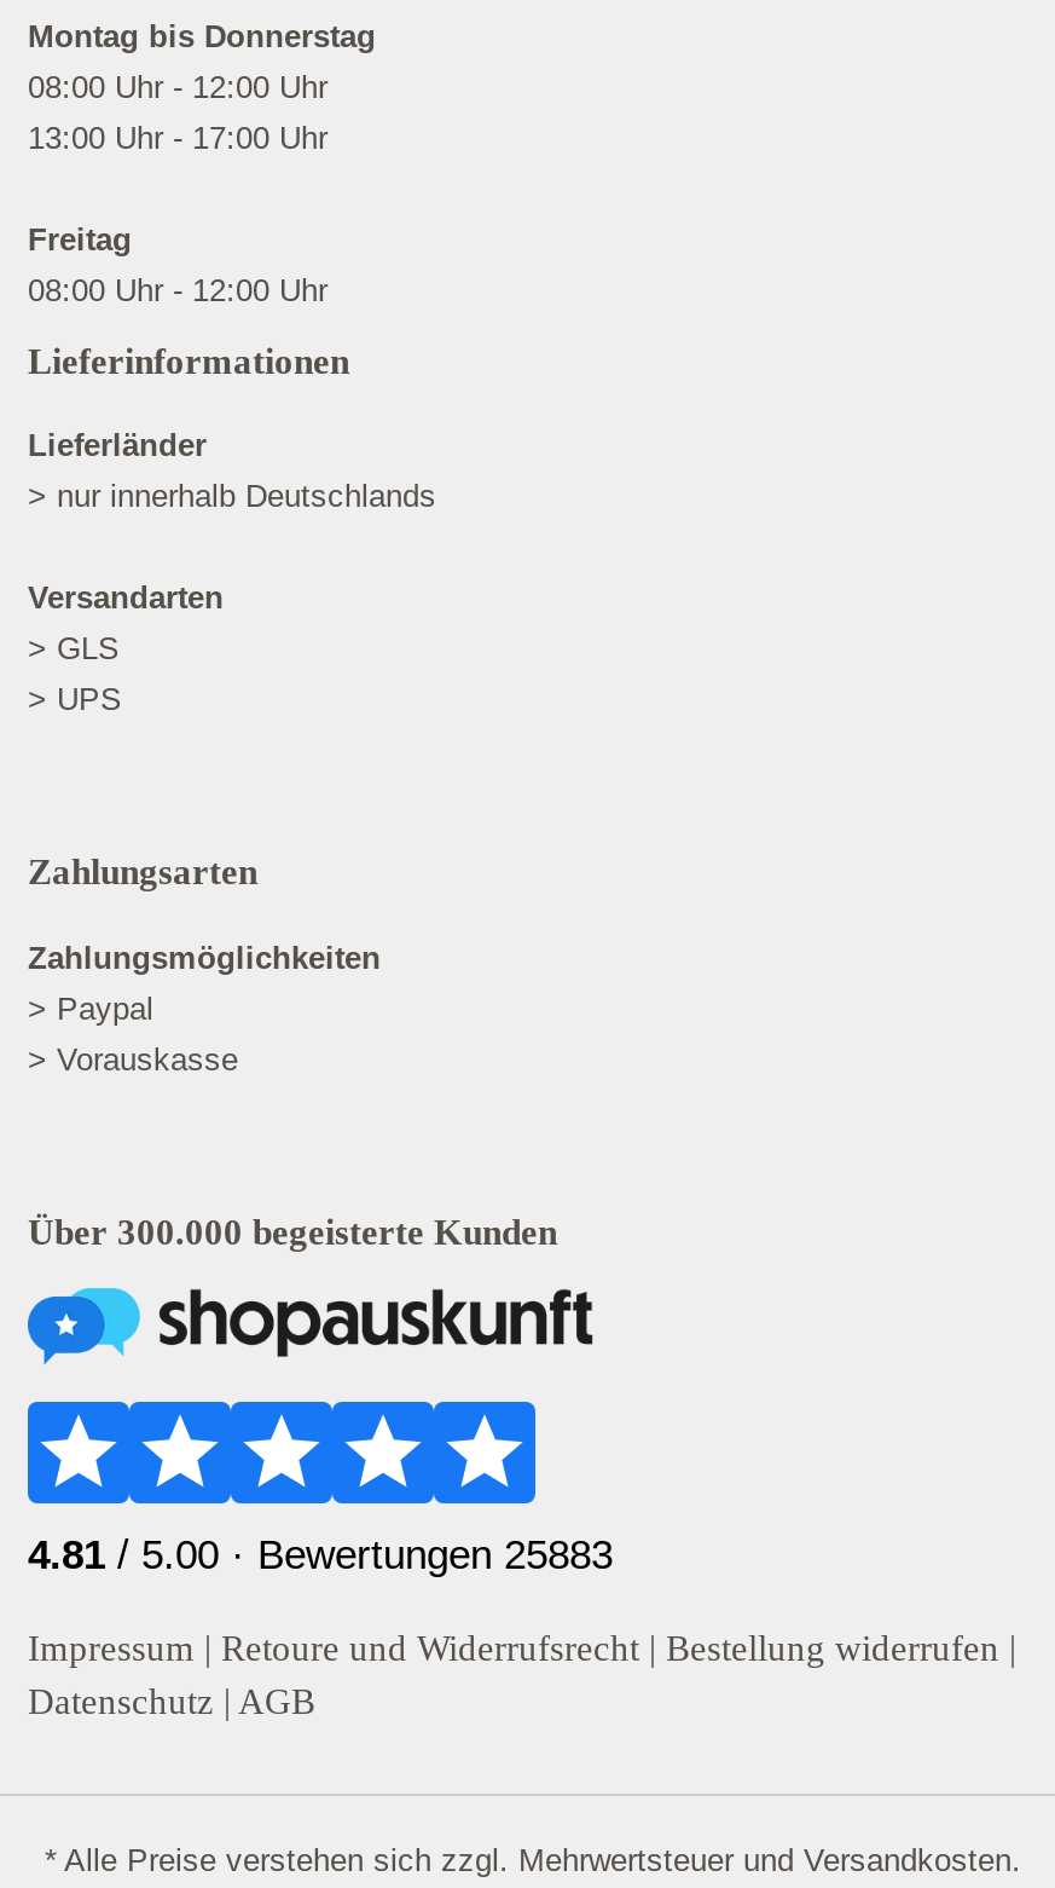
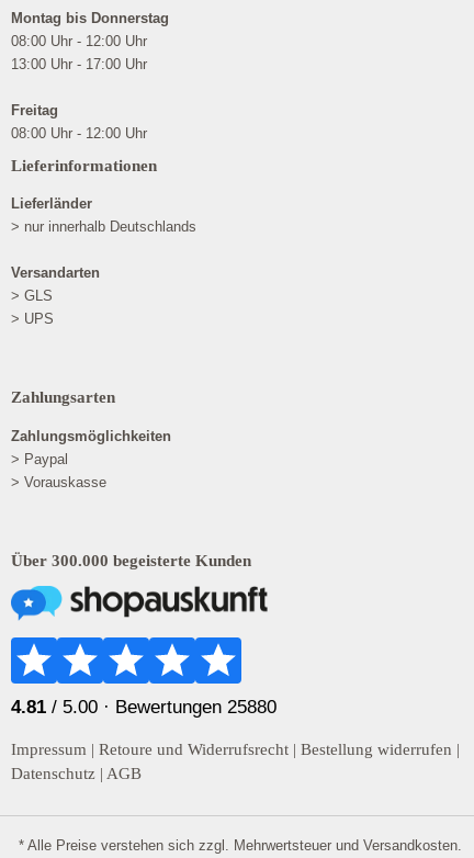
[28,1533,613,1579] 4.81 / 5.00 · Bewertungen 25883 -> [11,697,276,718] 4.81 / 5.00 · Bewertungen 25880

